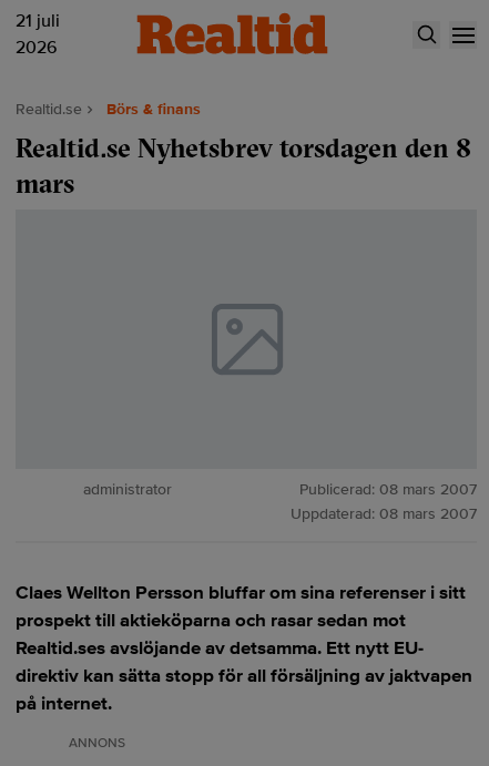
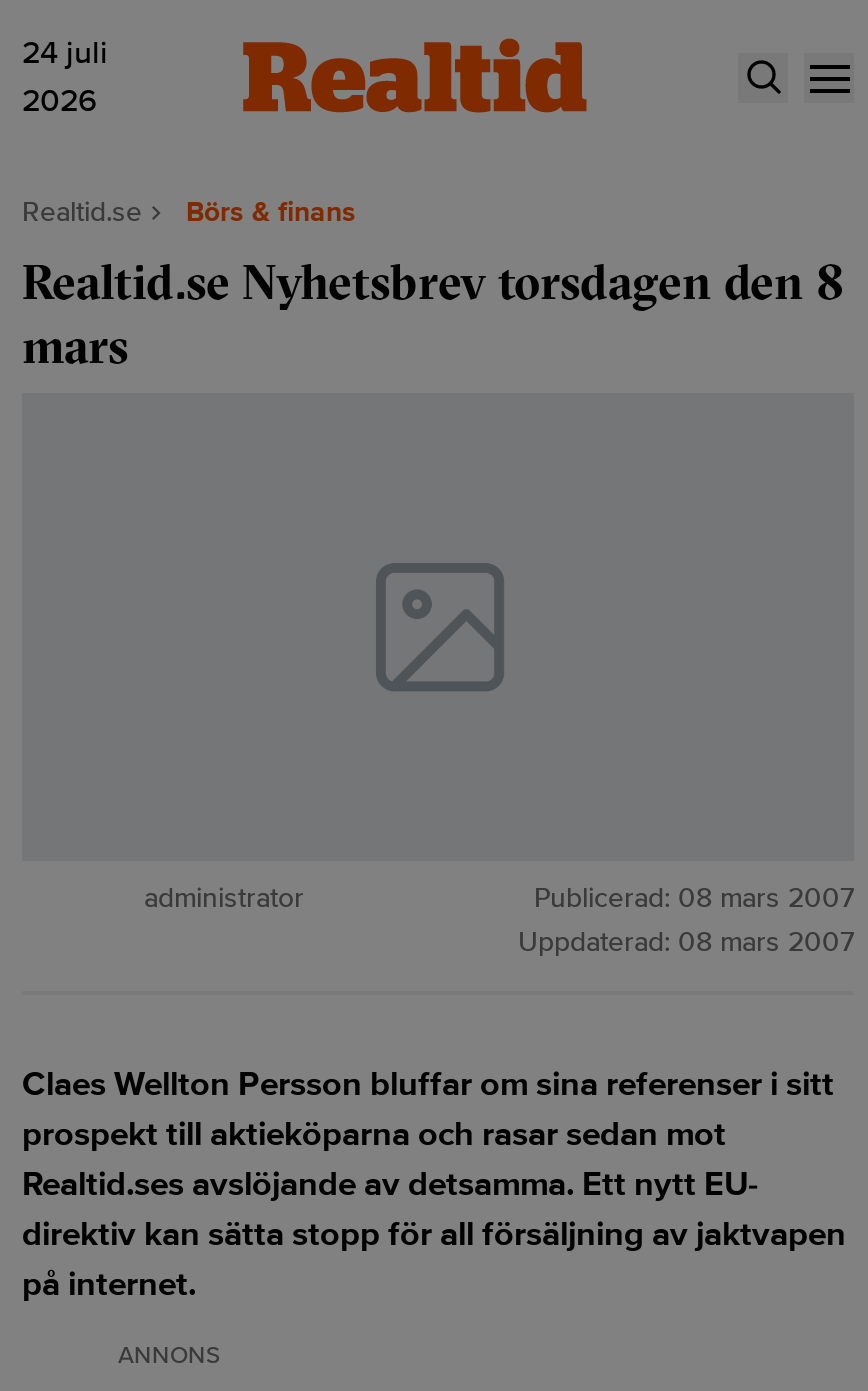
[16,10,60,32] 21 juli -> [22,33,108,73] 24 juli

